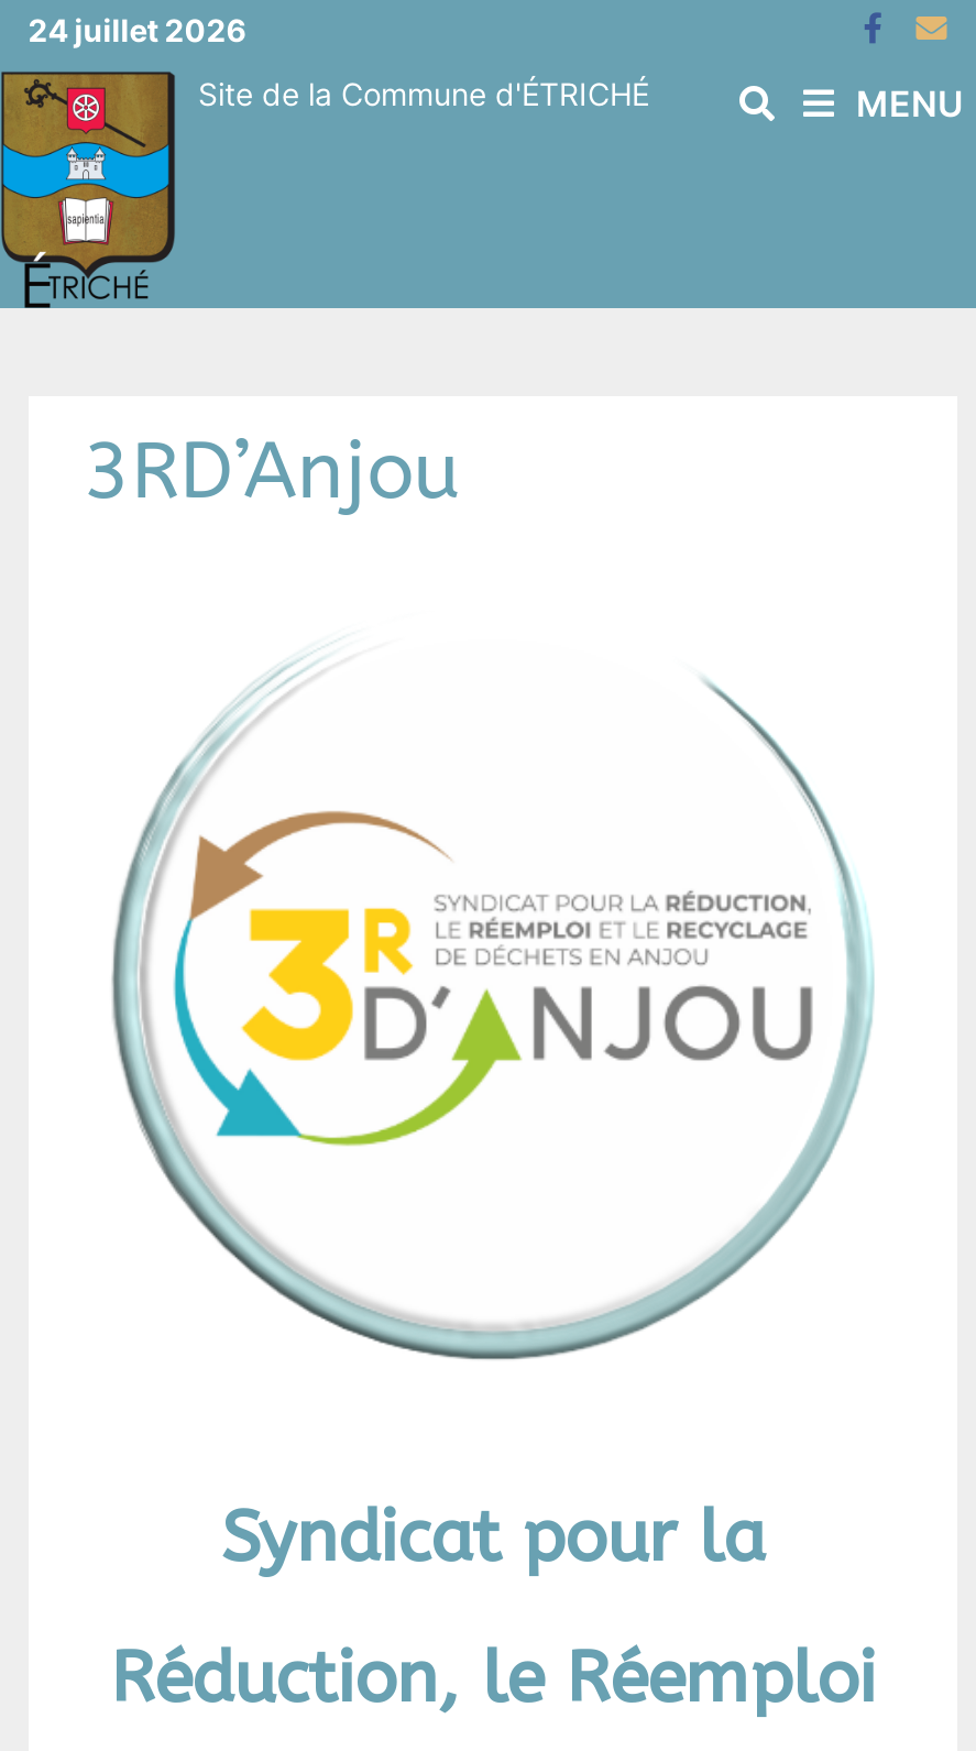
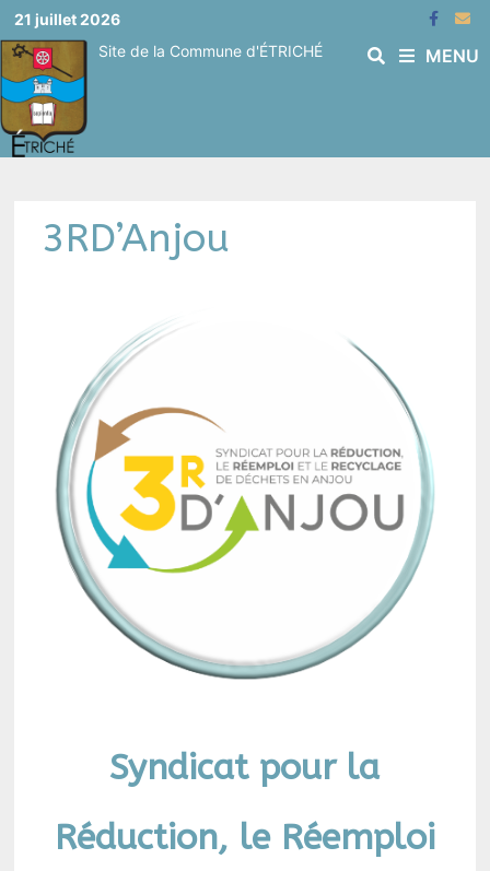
[28,11,246,48] 24 juillet 2026 -> [14,10,120,28] 21 juillet 2026

